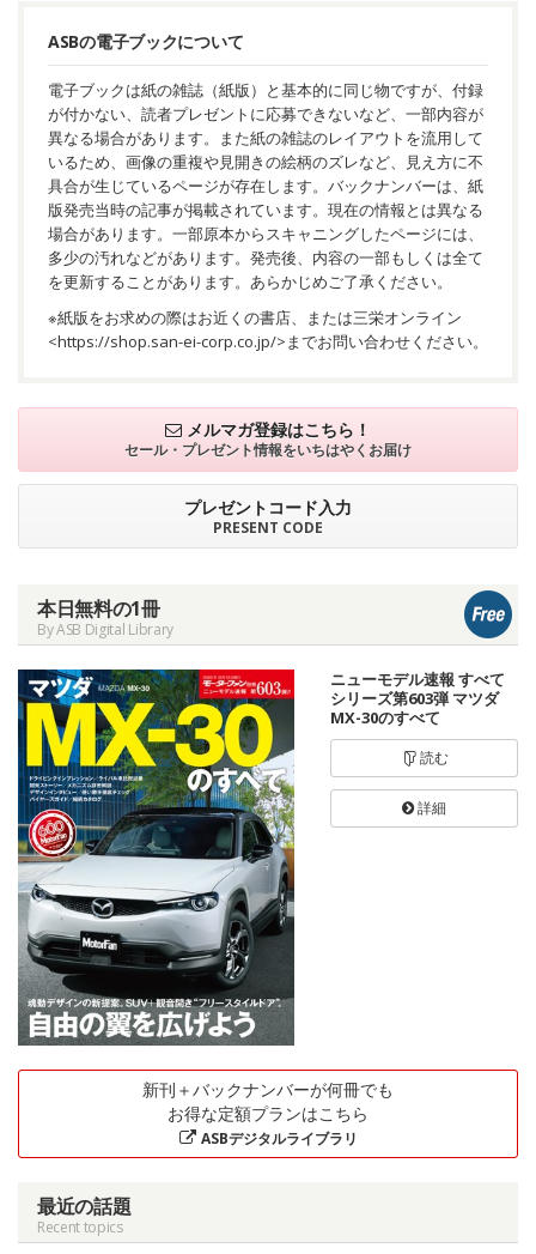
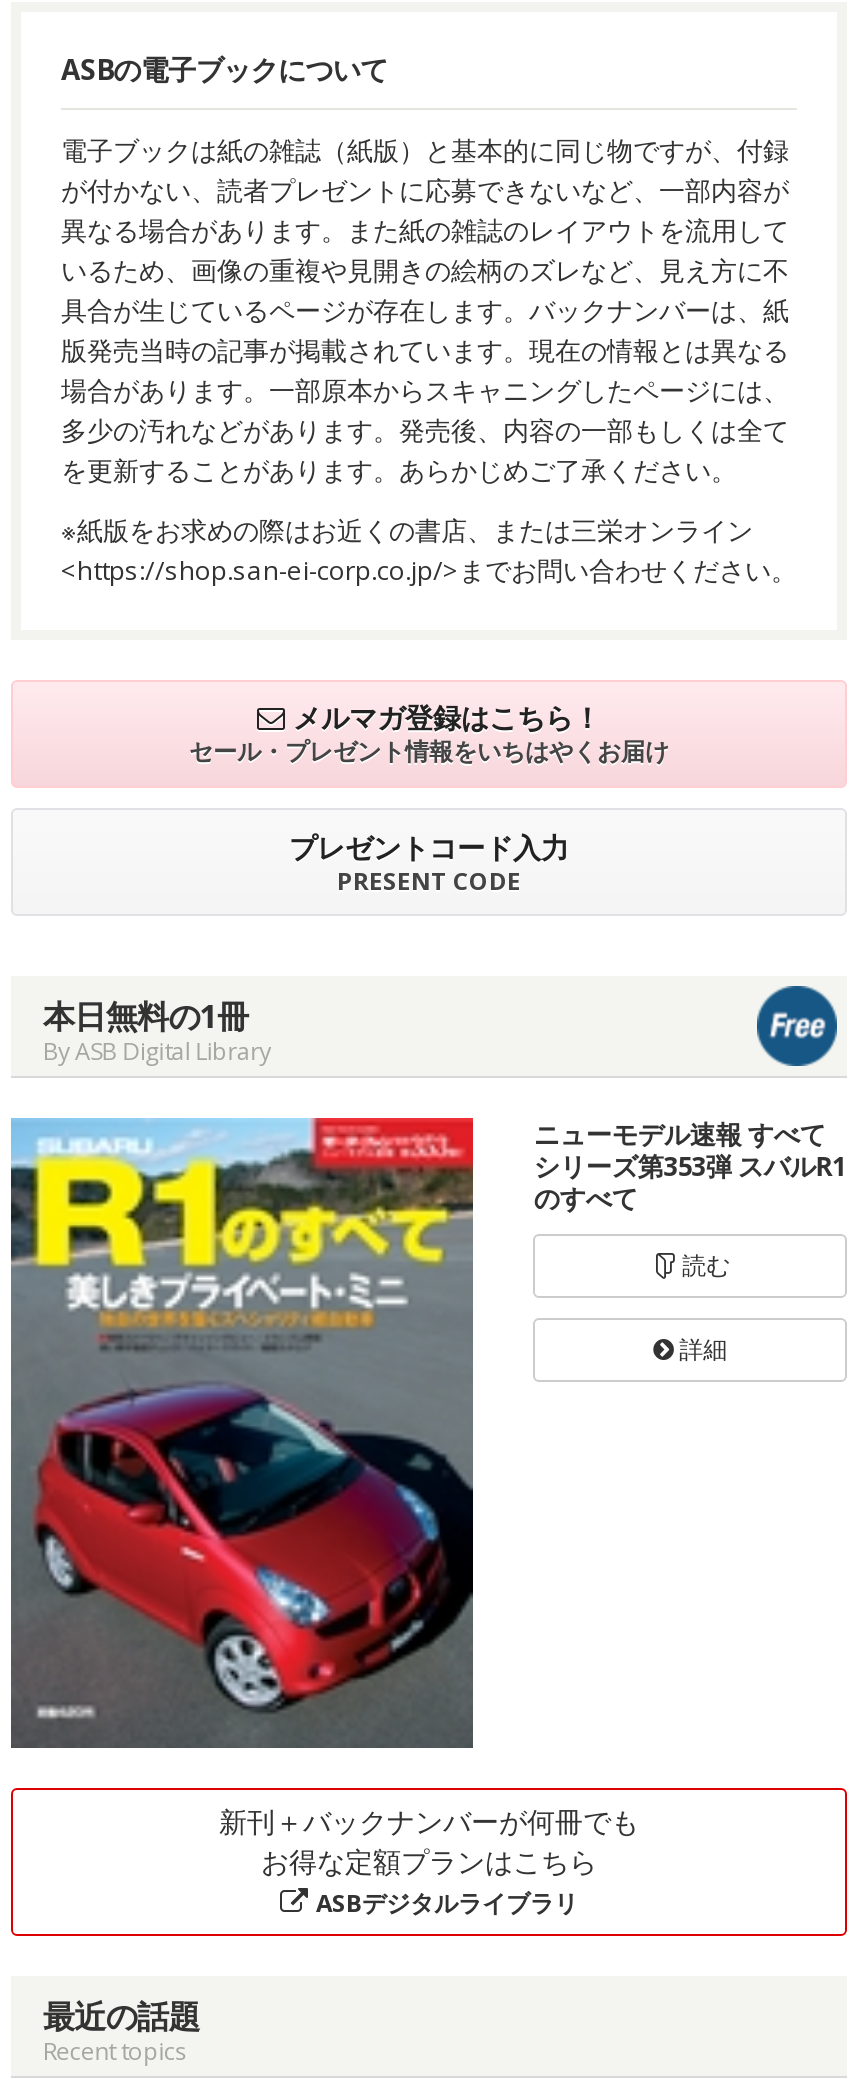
[17,668,499,1040] [image] | シリーズ第603弾 マツダ | MX-30のすべて -> [9,1116,846,1732] [image] | シリーズ第353弾 スバルR1 | のすべて

